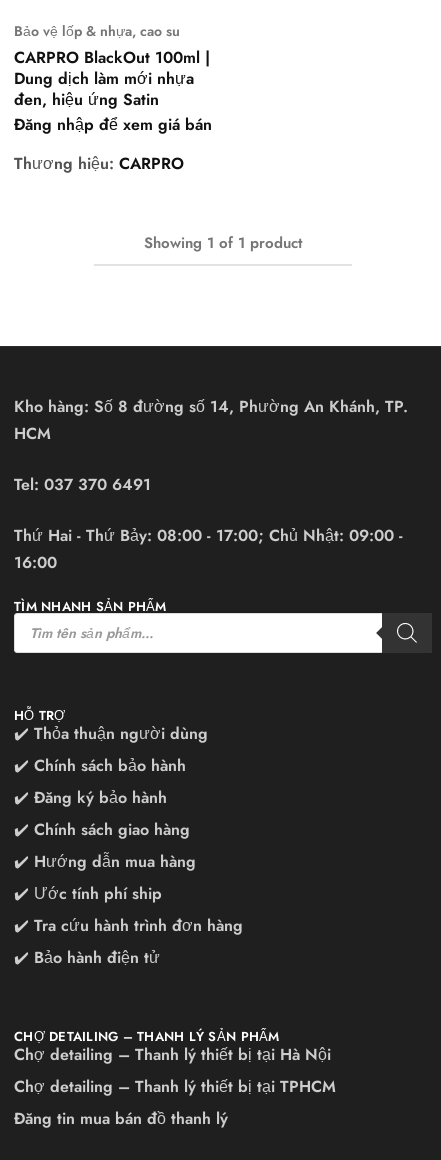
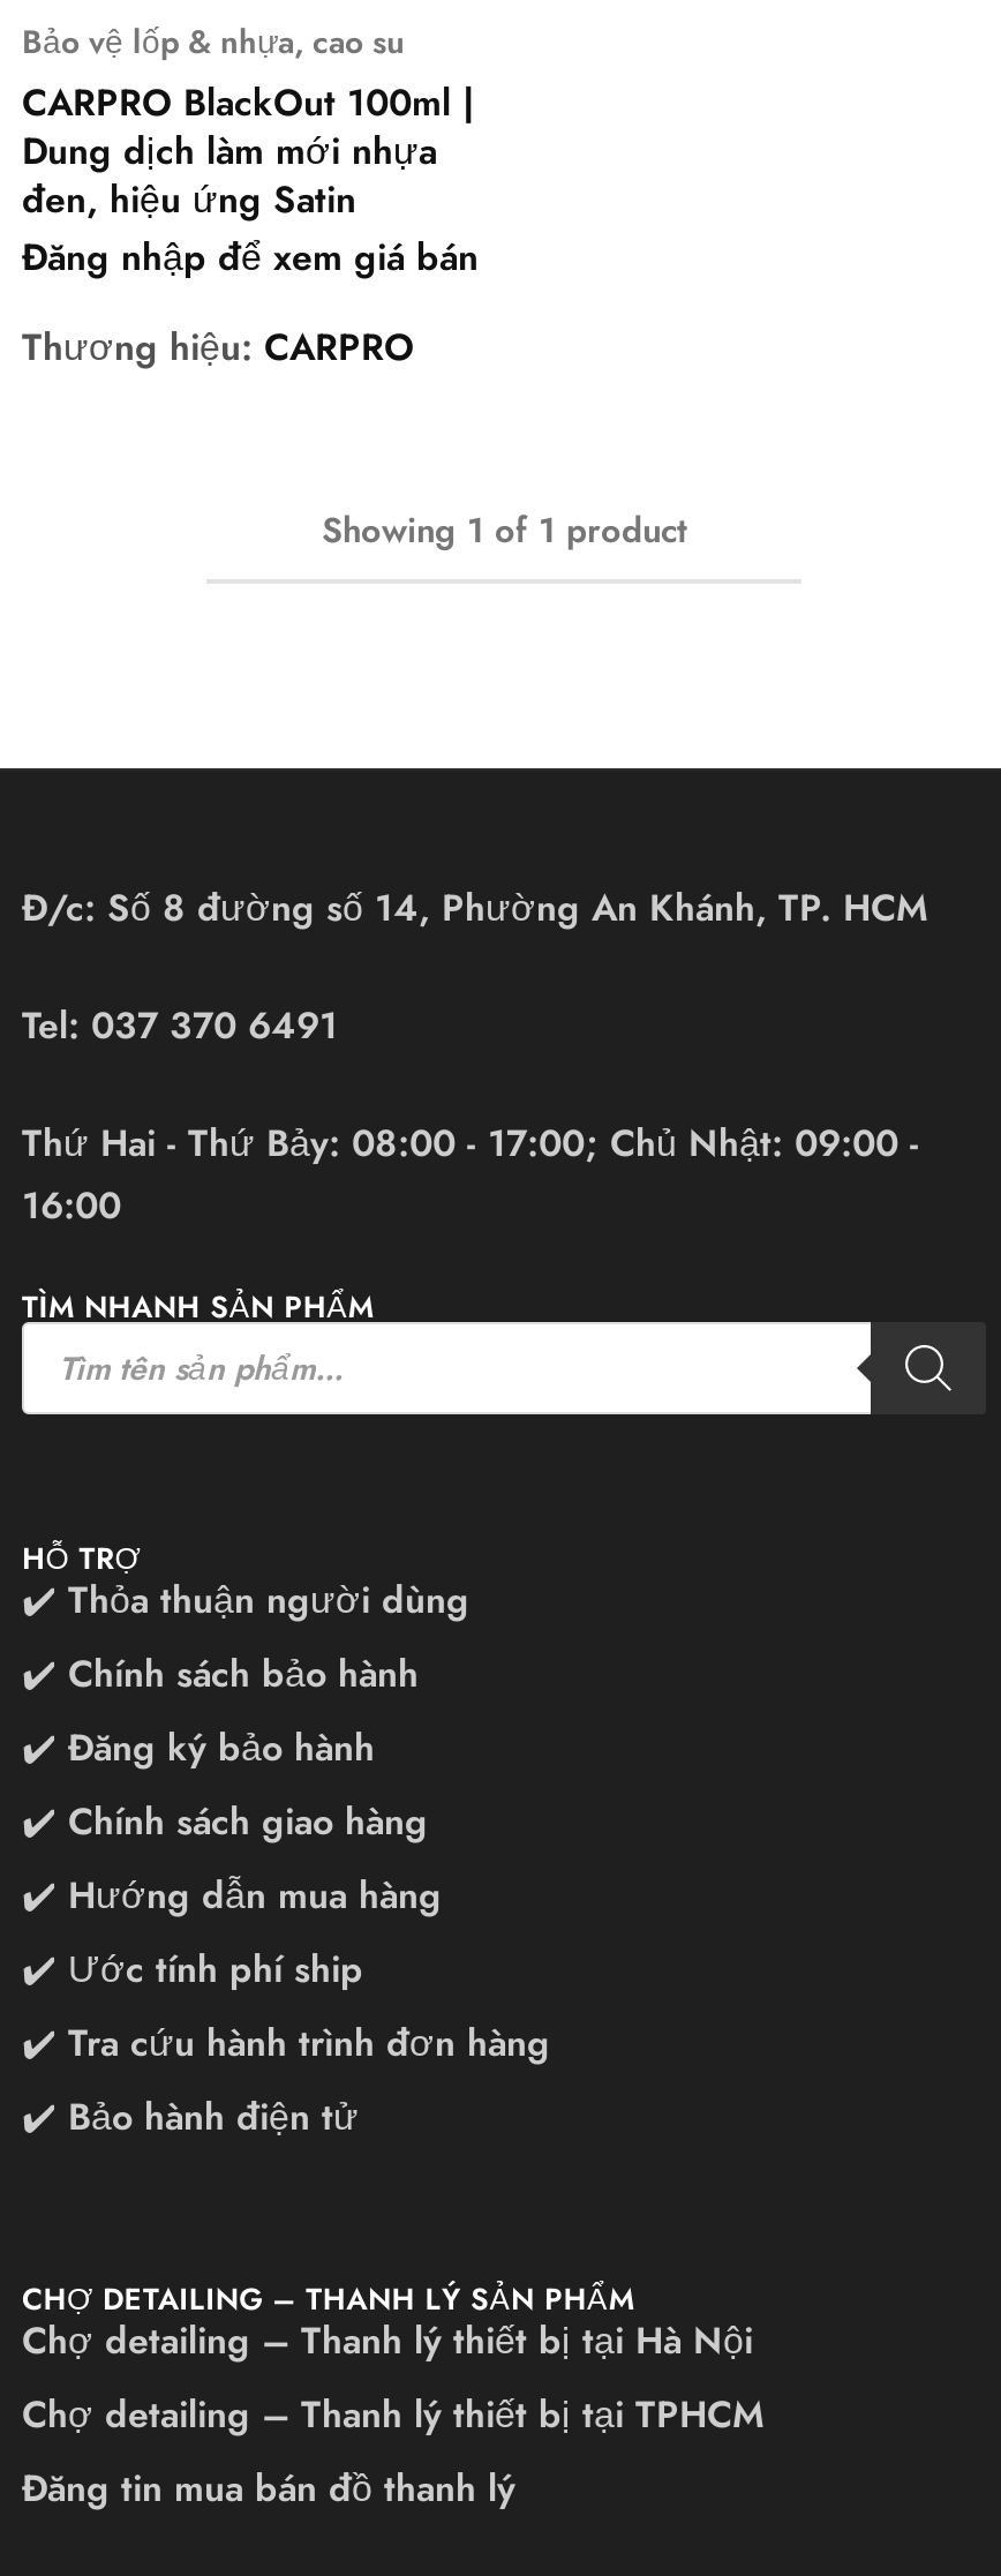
[14,394,408,444] Kho hàng: Số 8 đường số 14, Phường An Khánh, TP. | HCM -> [22,880,928,933] Đ/c: Số 8 đường số 14, Phường An Khánh, TP. HCM

